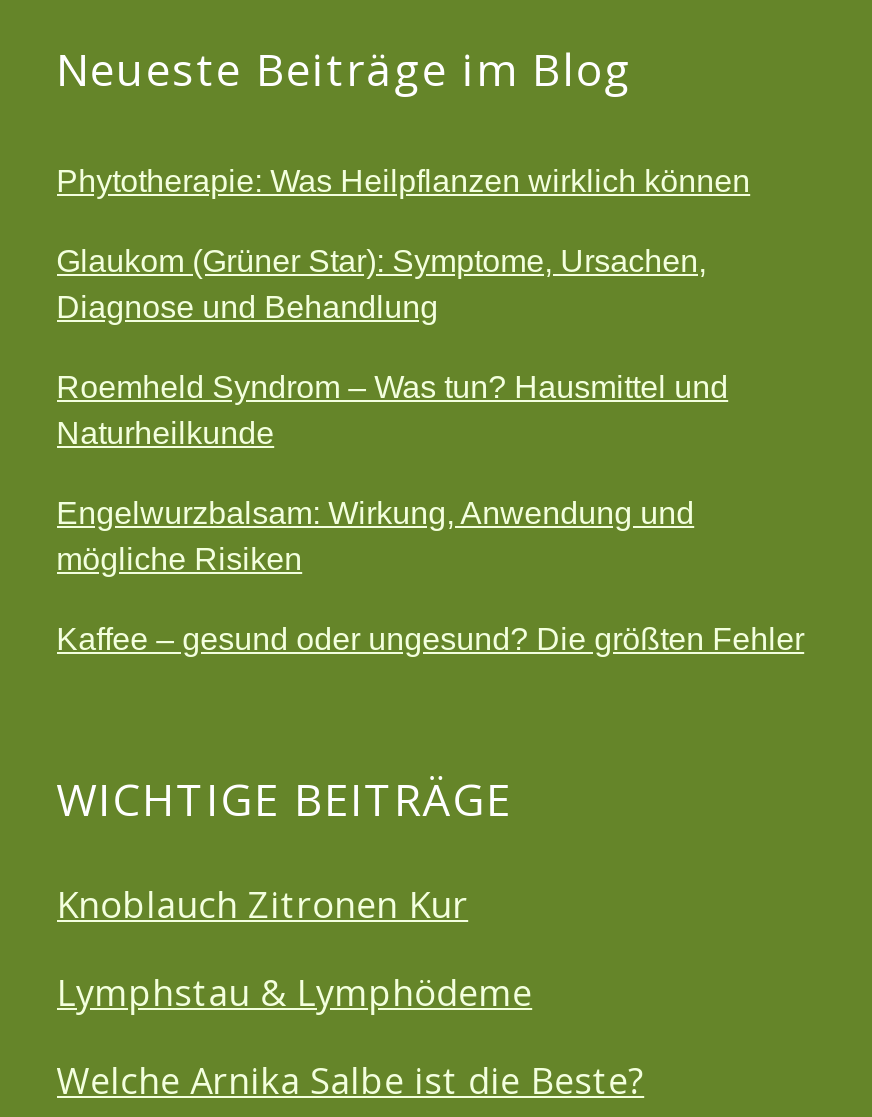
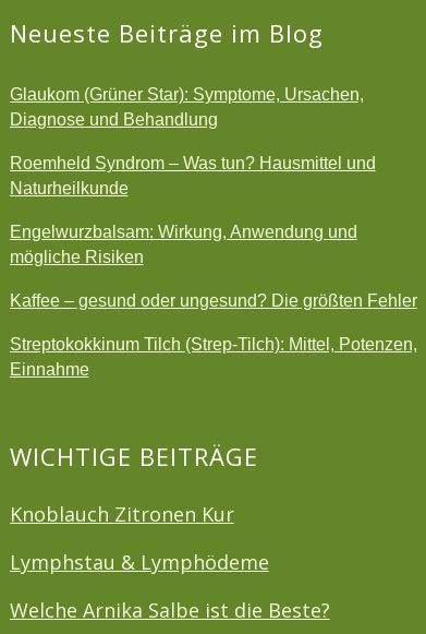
[56,163,750,197] Phytotherapie: Was Heilpflanzen wirklich können -> none
moved [56,243,804,655] -> [9,85,417,310]: Glaukom (Grüner Star): Symptome, Ursachen, | Diagnose und Behandlung | Roemheld Syndrom – Was tun? Hausmittel und | Naturheilkunde | Engelwurzbalsam: Wirkung, Anwendung und | mögliche Risiken | Kaffee – gesund oder ungesund? Die größten Fehler
none -> [9,335,417,378] Streptokokkinum Tilch (Strep-Tilch): Mittel, Potenzen, | Einnahme

